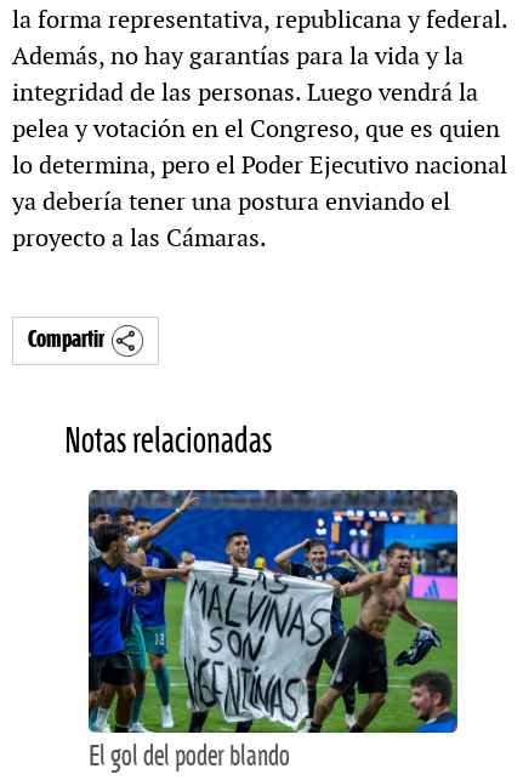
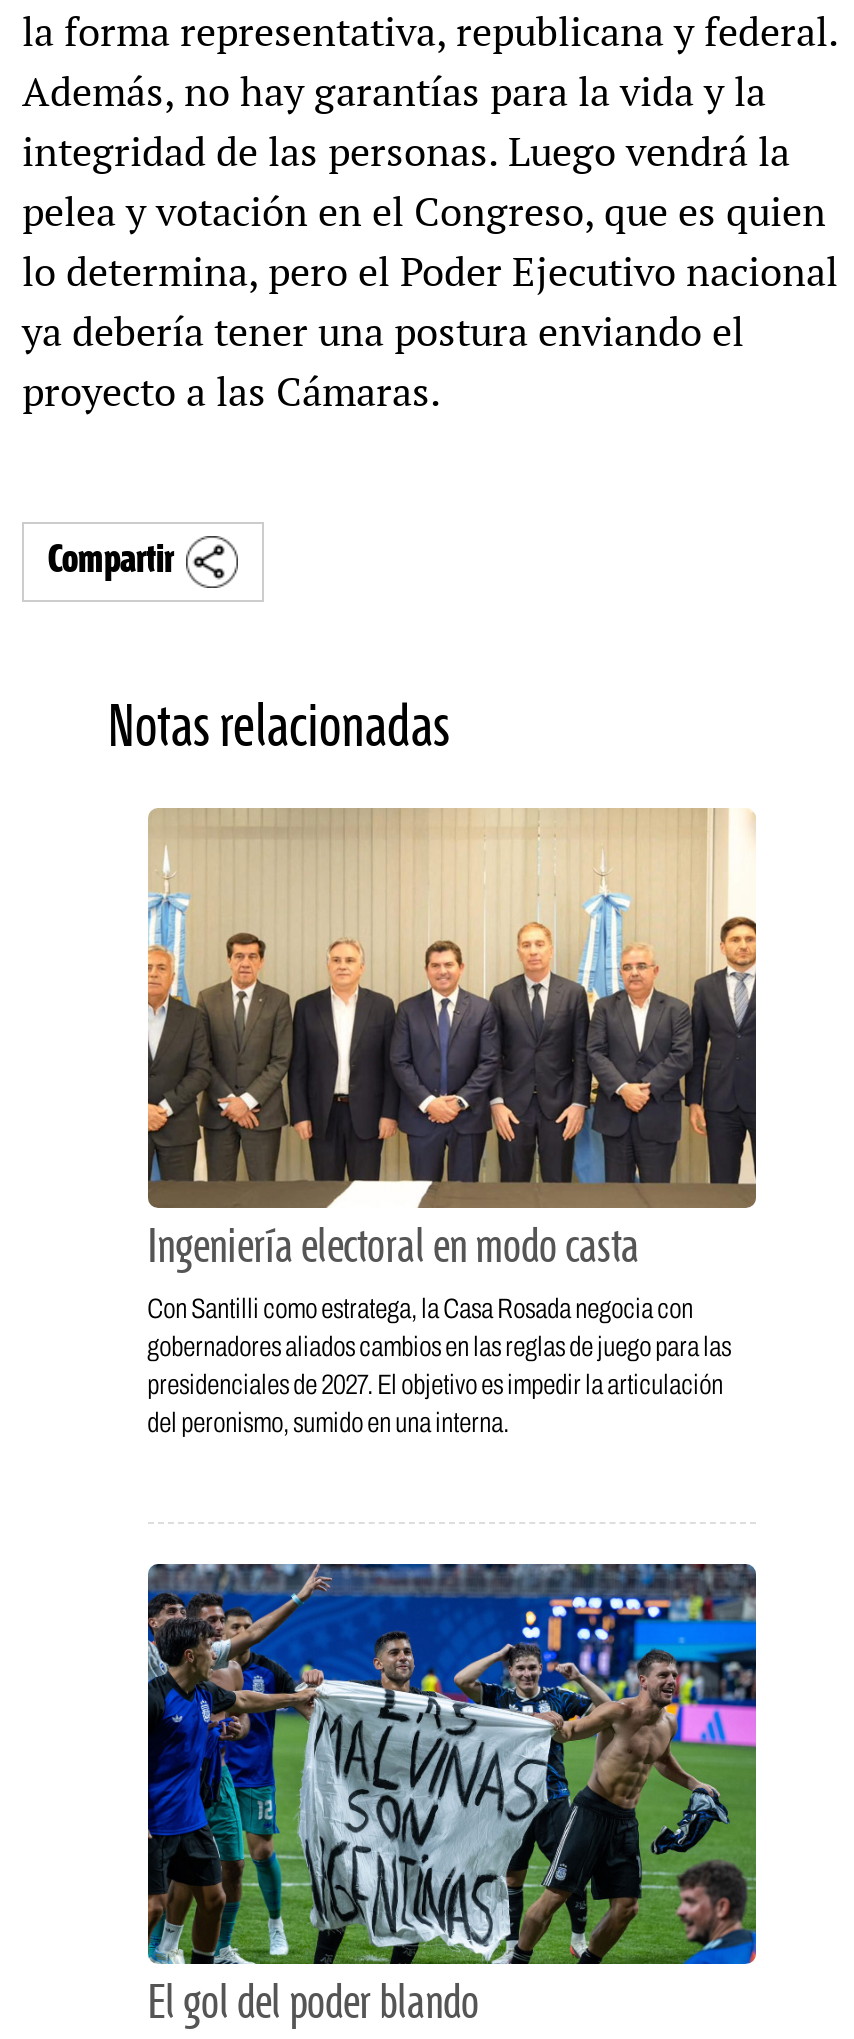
none -> [146,806,758,1437] [image] | Ingeniería electoral en modo casta | Con Santilli como estratega, la Casa Rosada negocia con | gobernadores aliados cambios en las reglas de juego para las | presidenciales de 2027. El objetivo es impedir la articulación | del peronismo, sumido en una interna.

